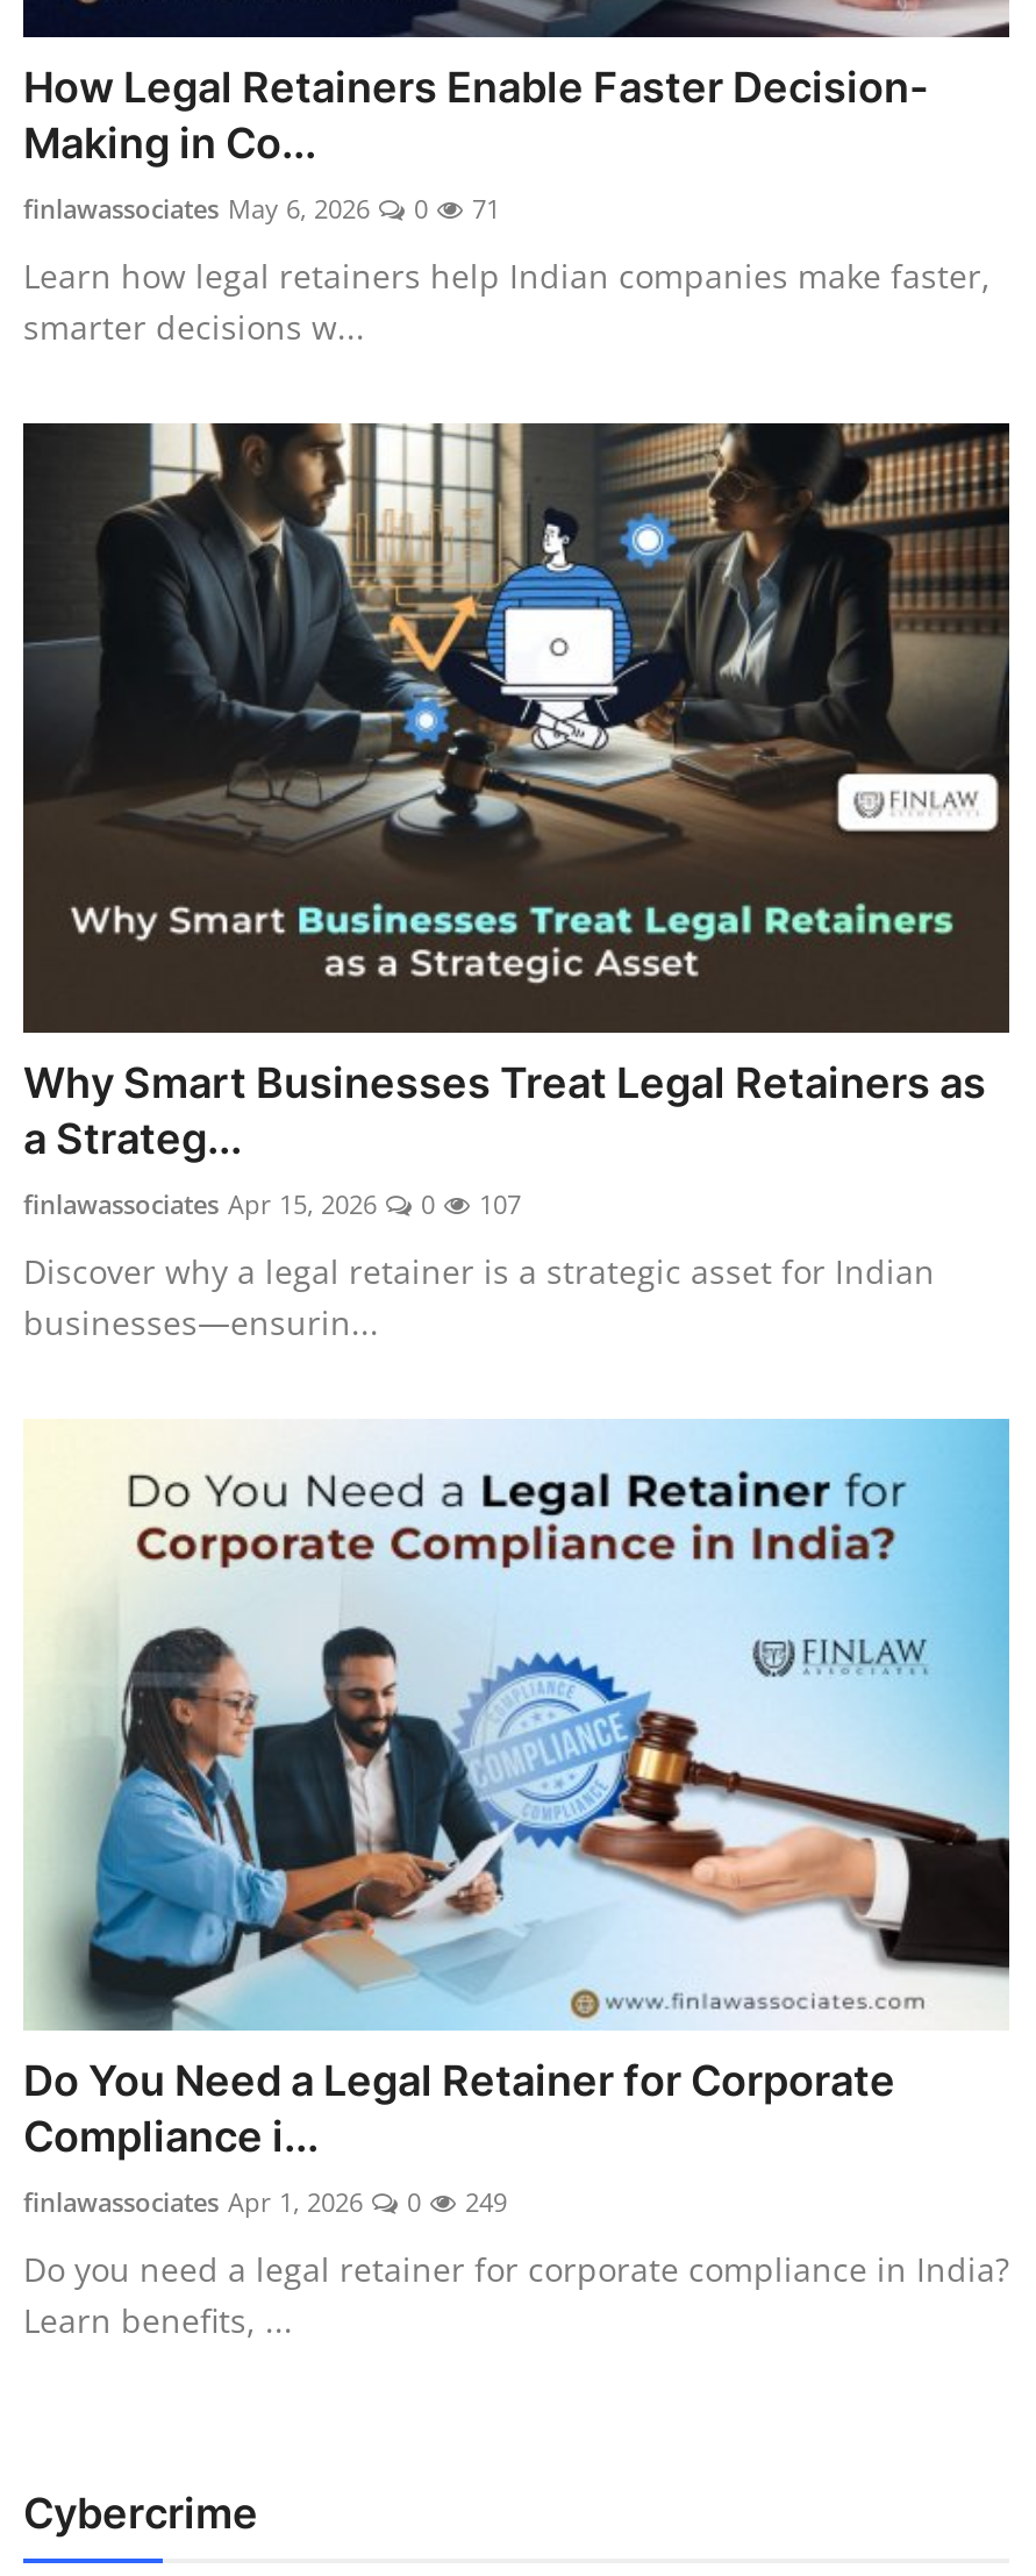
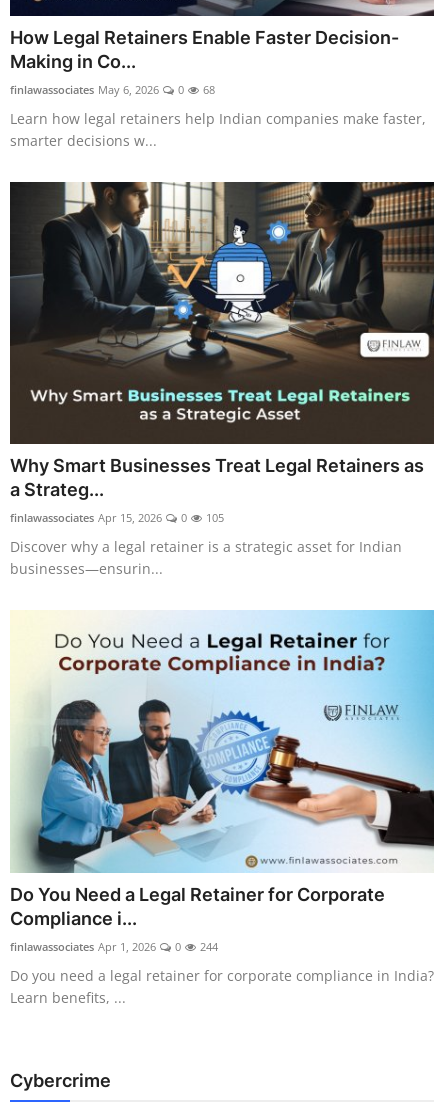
[23,190,500,225] finlawassociates May 6, 2026 0 71 -> [10,82,215,97] finlawassociates May 6, 2026 0 68
[23,1187,521,1222] finlawassociates Apr 15, 2026 0 107 -> [10,510,224,525] finlawassociates Apr 15, 2026 0 105
[23,2183,507,2218] finlawassociates Apr 1, 2026 0 249 -> [10,939,218,954] finlawassociates Apr 1, 2026 0 244

